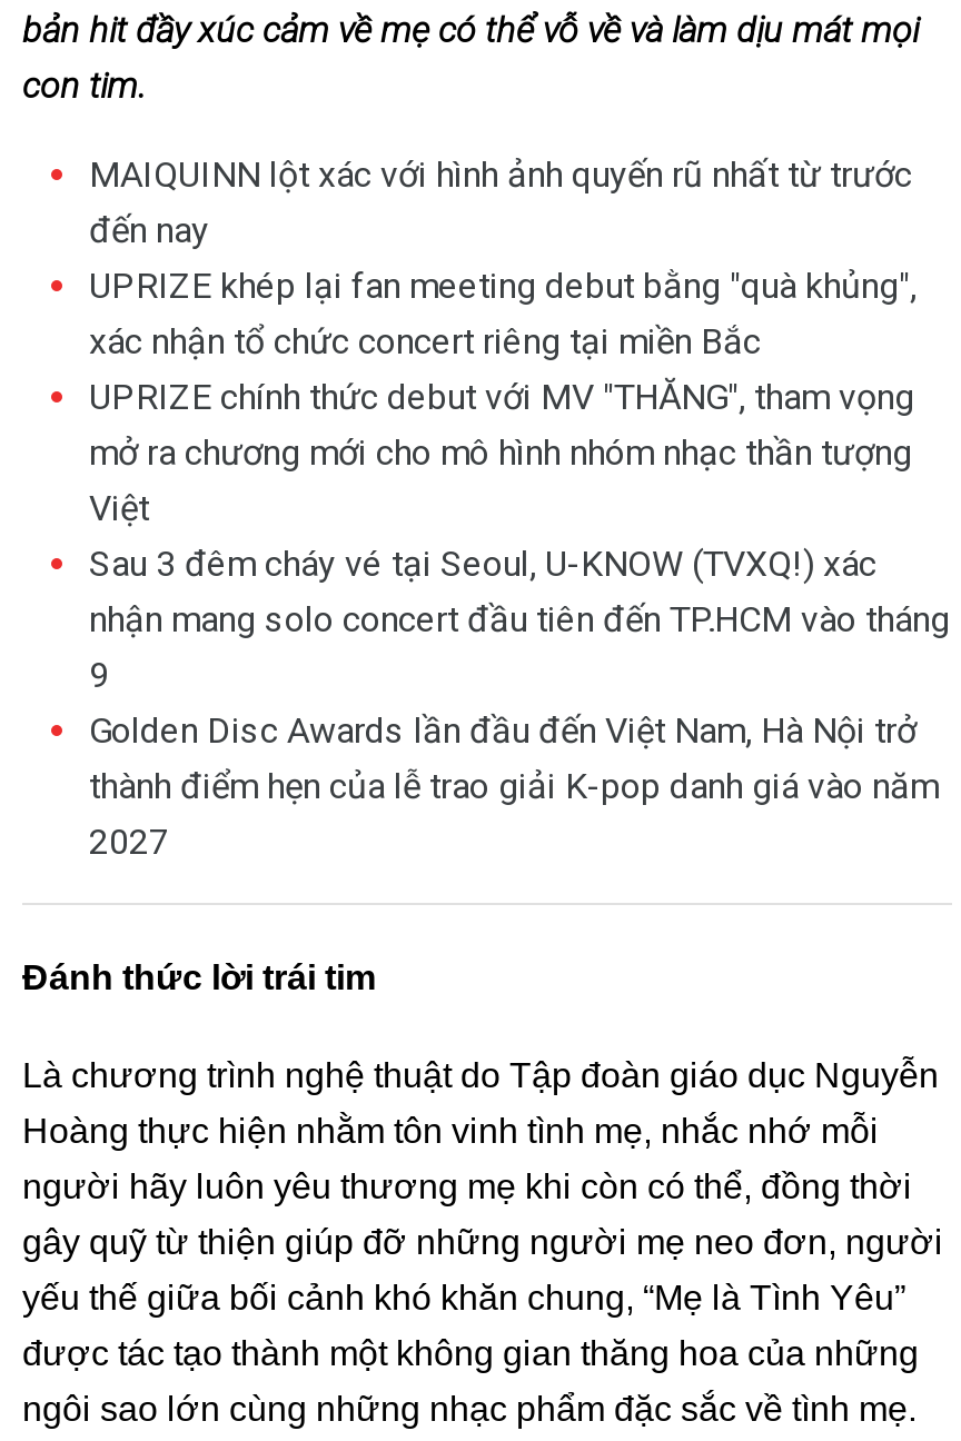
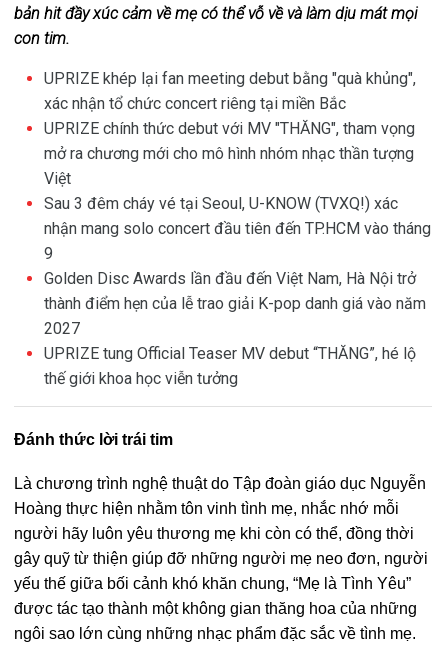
[89,153,912,251] MAIQUINN lột xác với hình ảnh quyến rũ nhất từ trước | đến nay -> none
moved [89,265,950,863] -> [44,69,431,338]: UPRIZE khép lại fan meeting debut bằng "quà khủng", | xác nhận tổ chức concert riêng tại miền Bắc | UPRIZE chính thức debut với MV "THĂNG", tham vọng | ... | thành điểm hẹn của lễ trao giải K-pop danh giá vào năm | 2027
none -> [44,344,416,388] UPRIZE tung Official Teaser MV debut “THĂNG”, hé lộ | thế giới khoa học viễn tưởng

